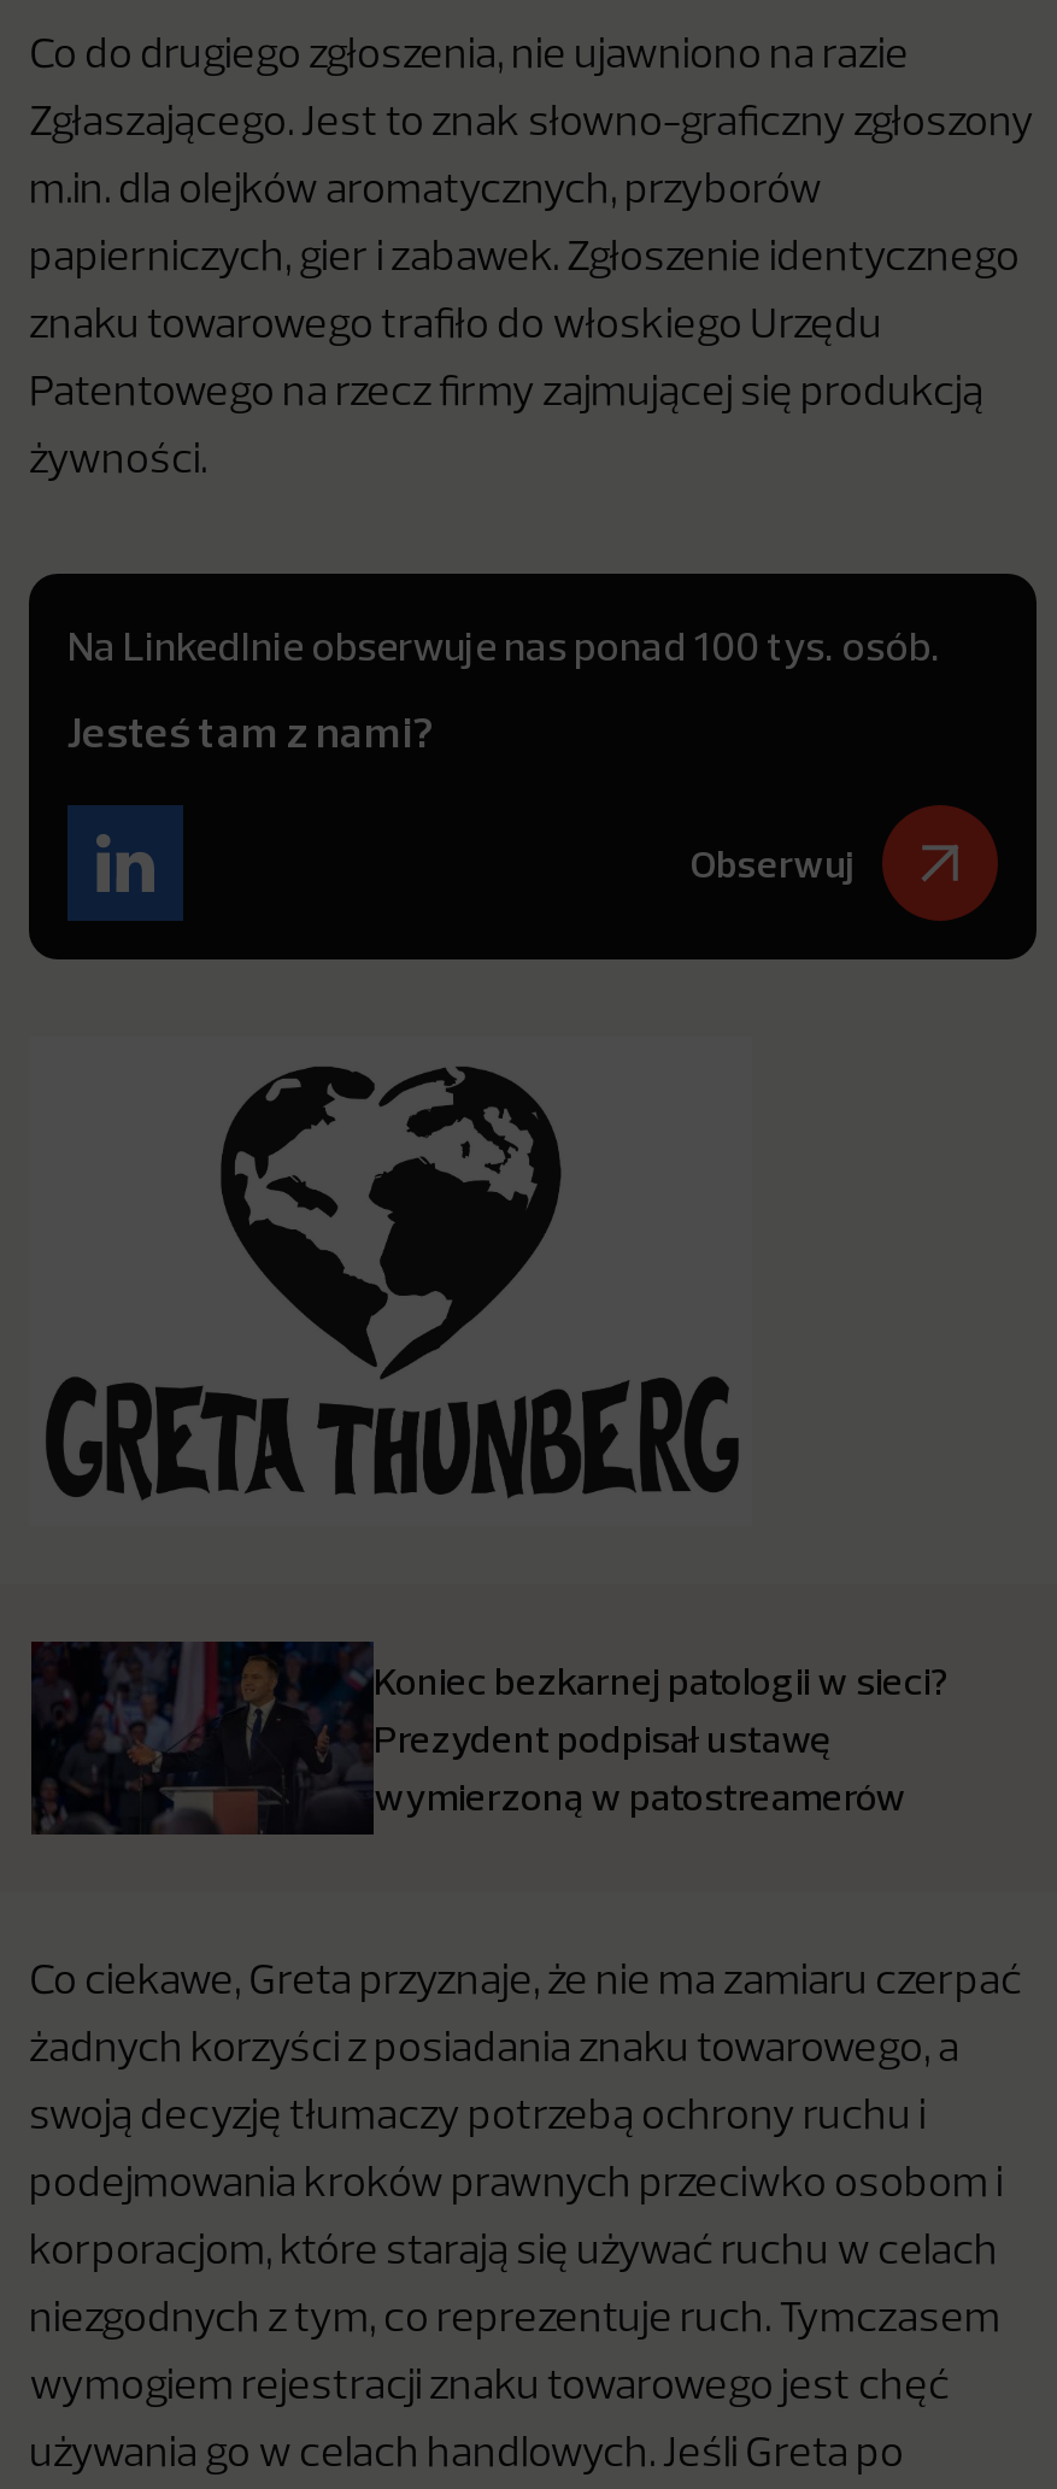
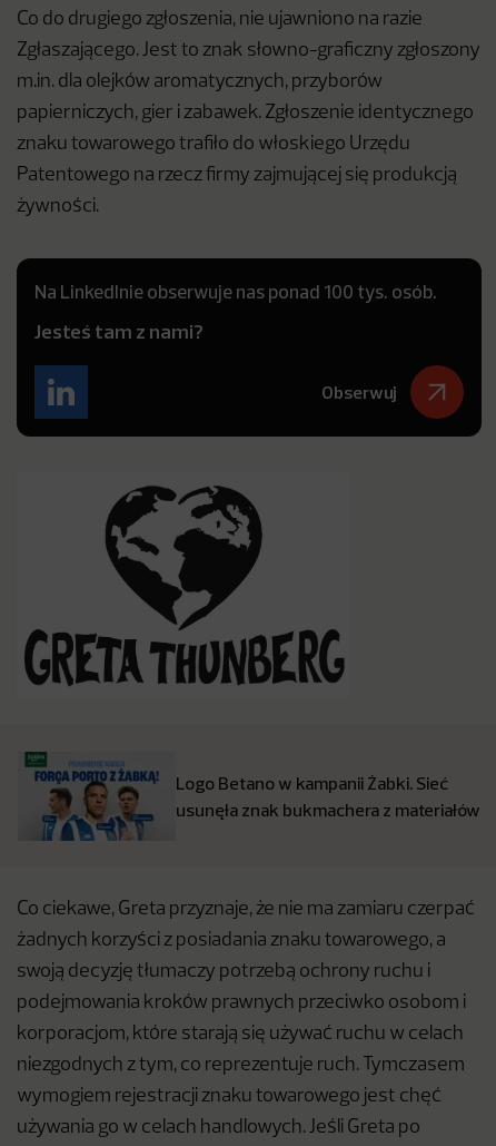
[29,1639,950,1837] [image] | Koniec bezkarnej patologii w sieci? | Prezydent podpisał ustawę | wymierzoną w patostreamerów -> [18,752,480,842] [image] | Logo Betano w kampanii Żabki. Sieć | usunęła znak bukmachera z materiałów

